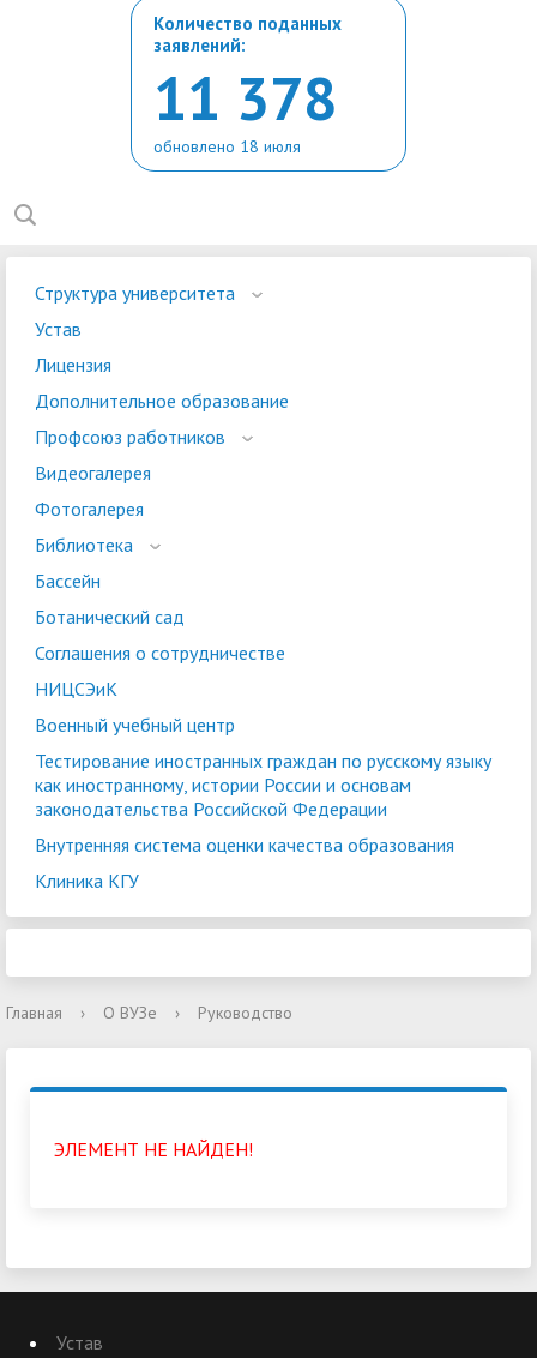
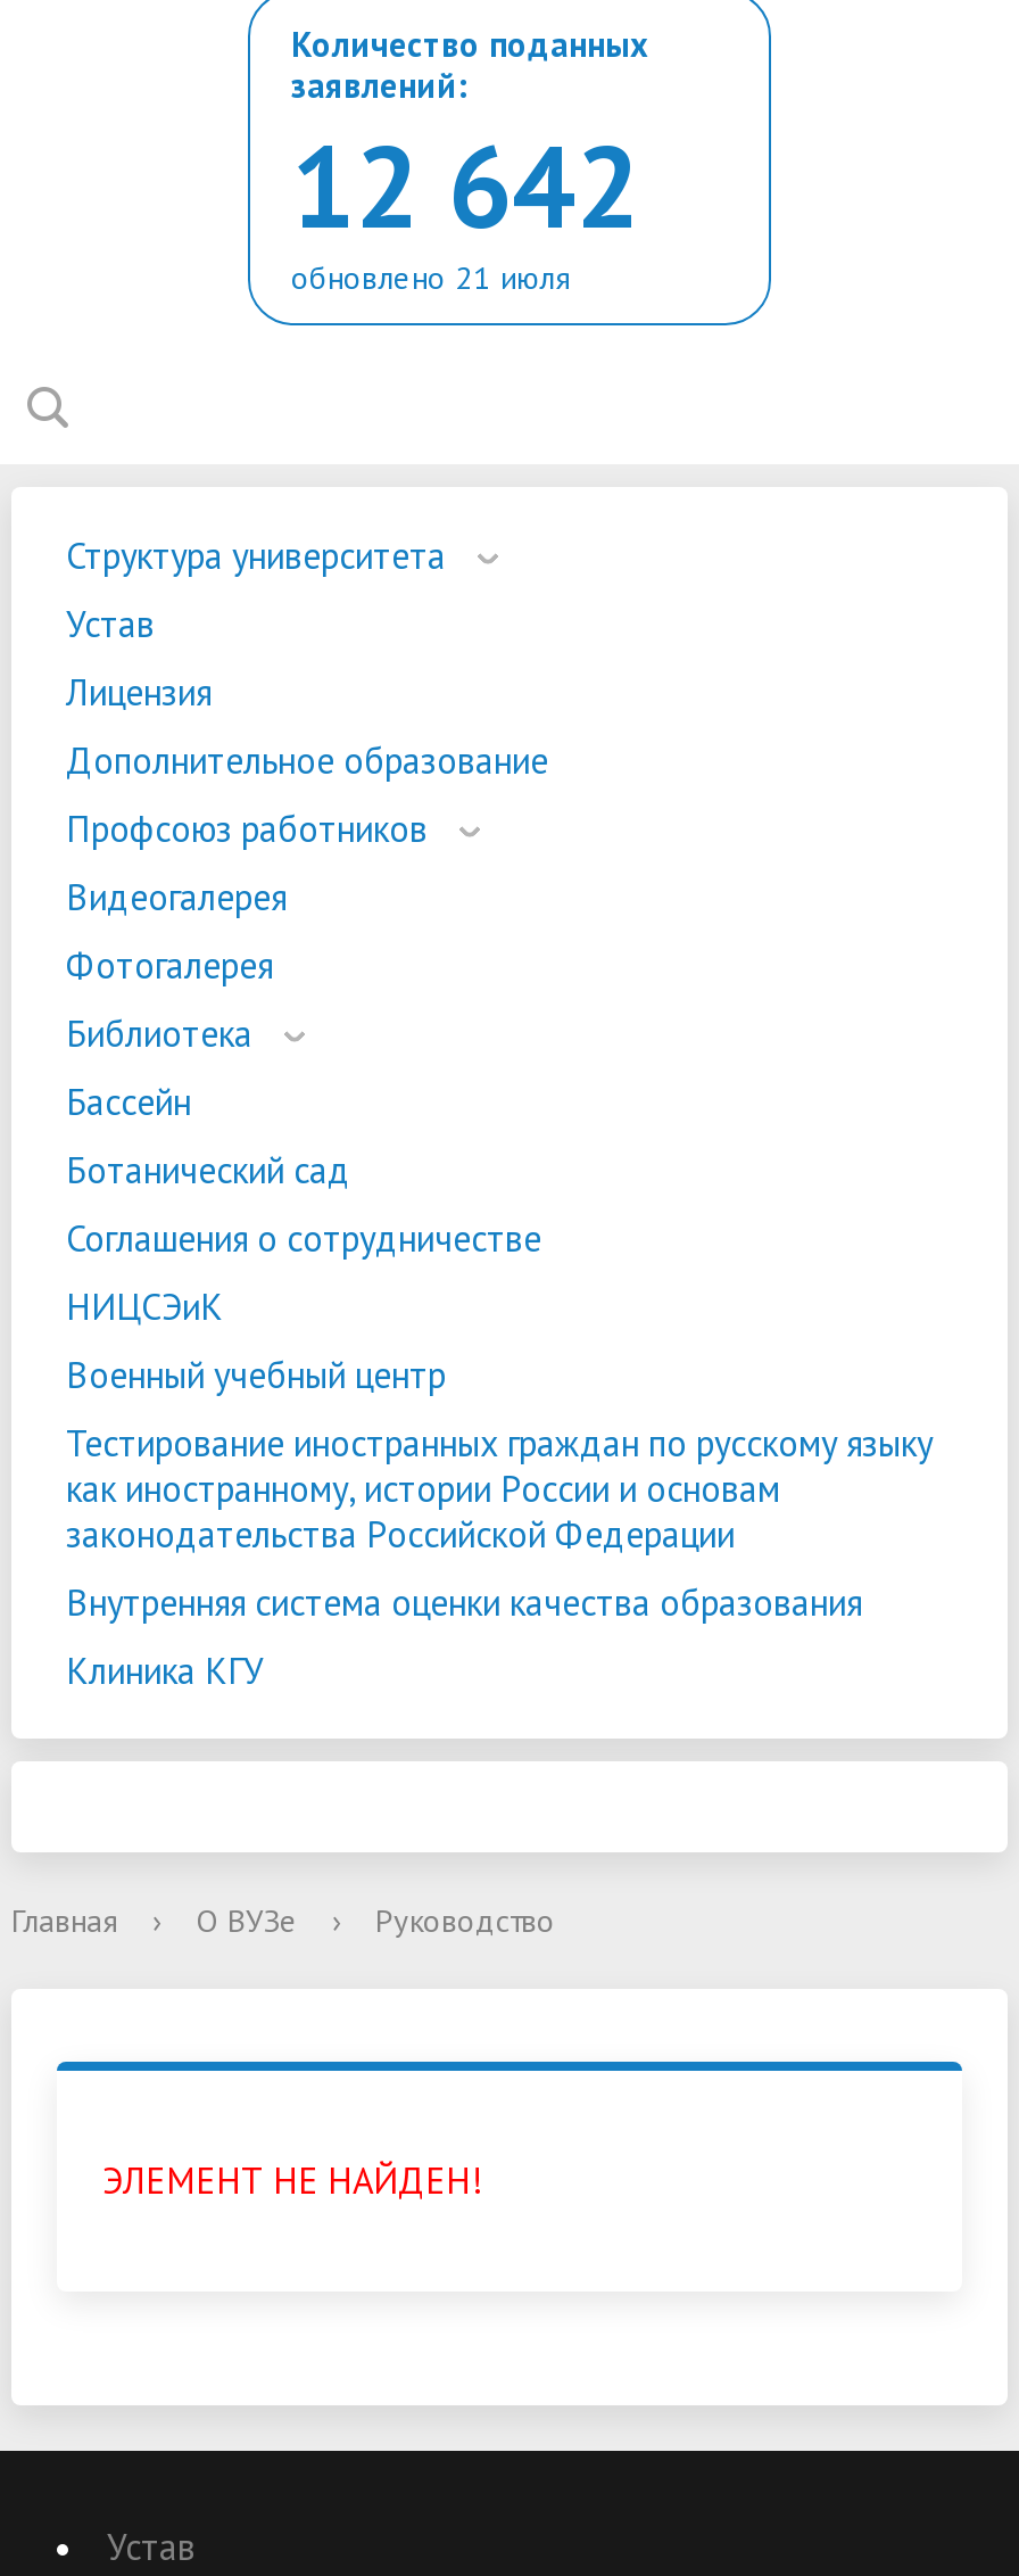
[153,59,337,137] 11 378 -> [291,112,639,259] 12 642
[153,136,301,157] обновлено 18 июля -> [291,257,571,298] обновлено 21 июля

